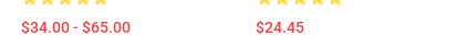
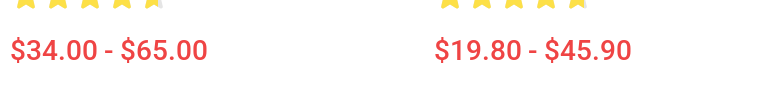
[256,19,304,36] $24.45 -> [434,34,632,66] $19.80 - $45.90

